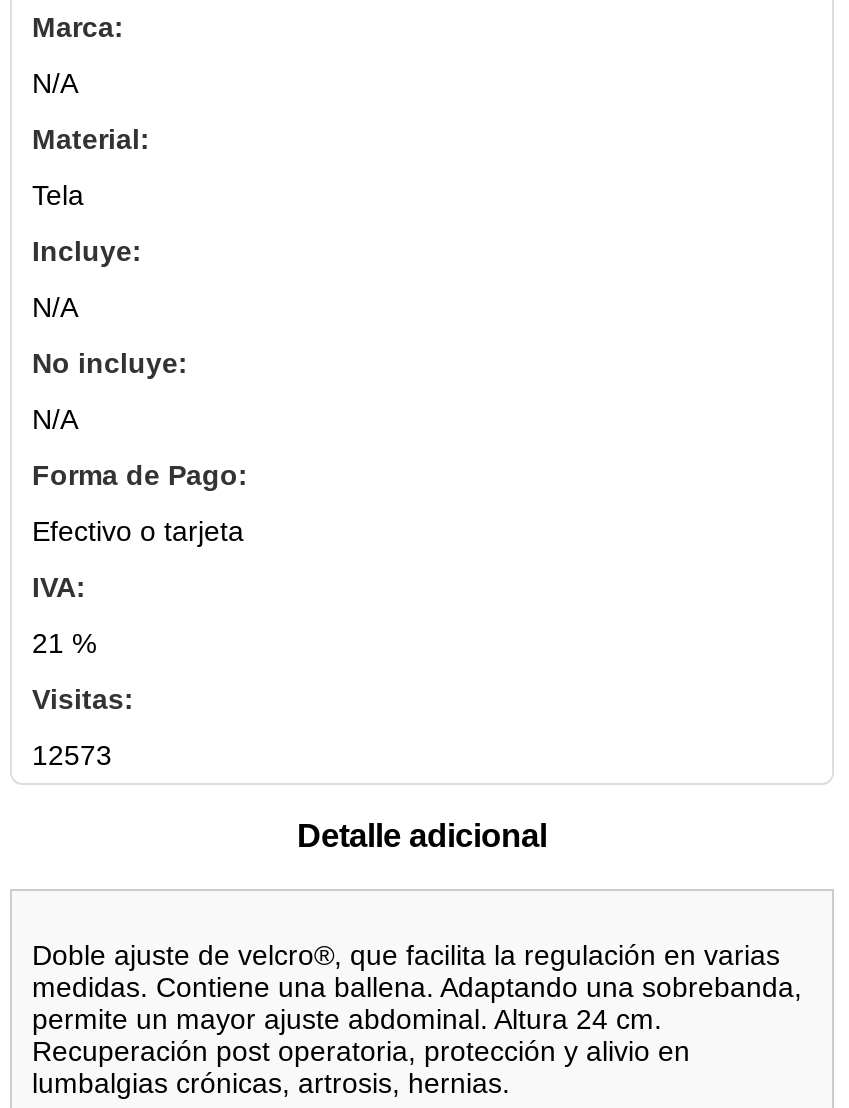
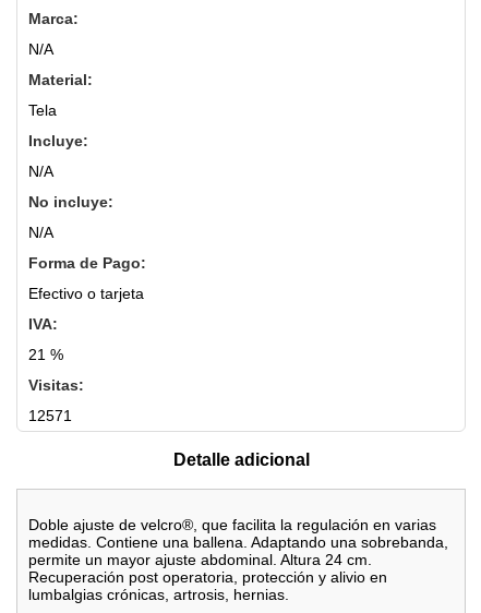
[32,739,112,771] 12573 -> [28,407,72,424] 12571

